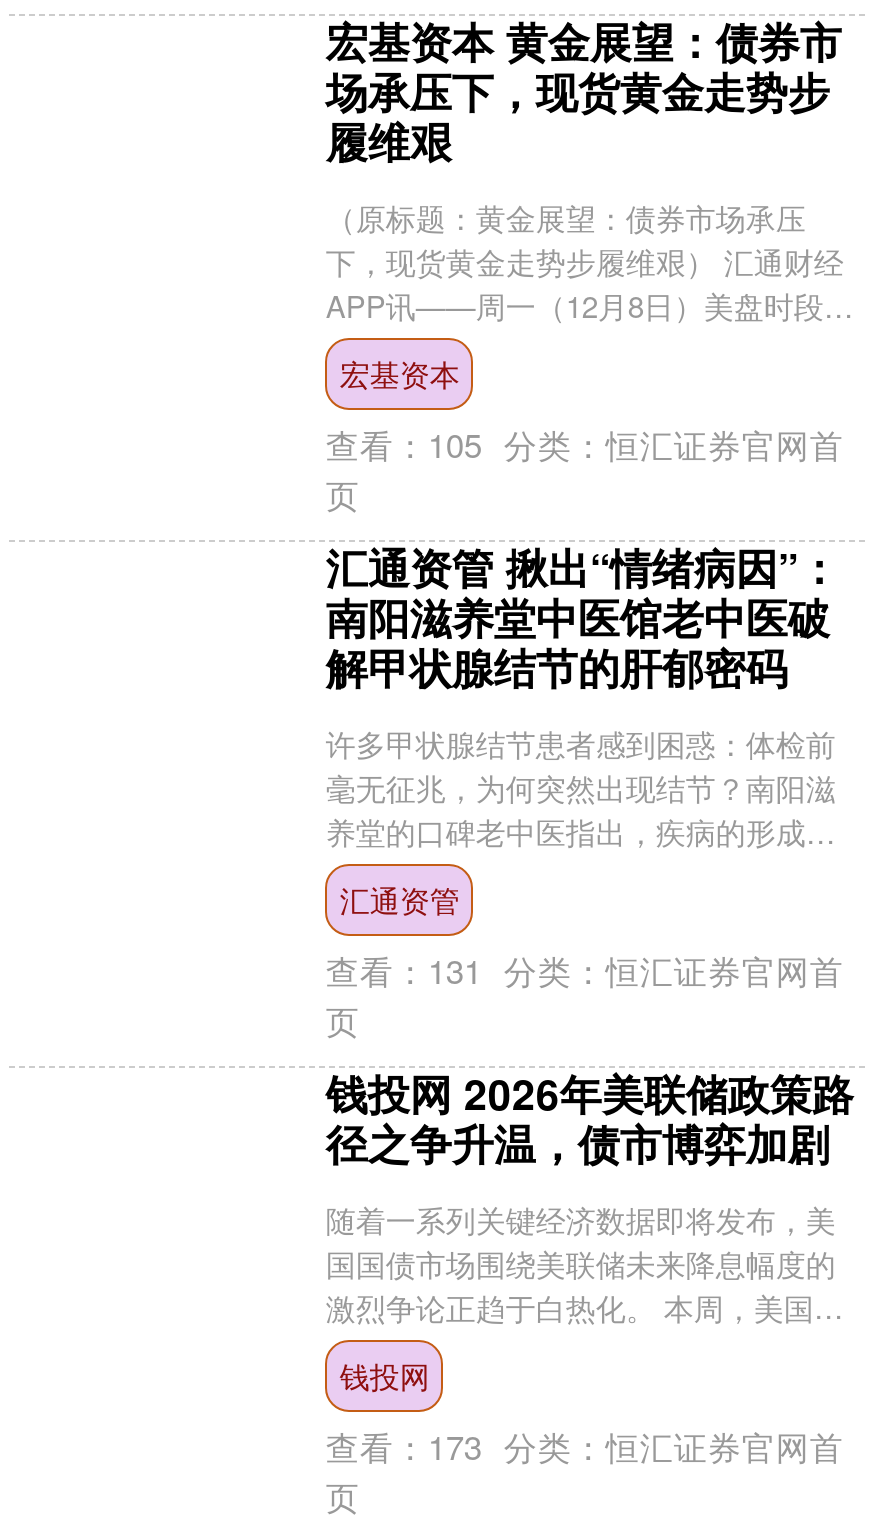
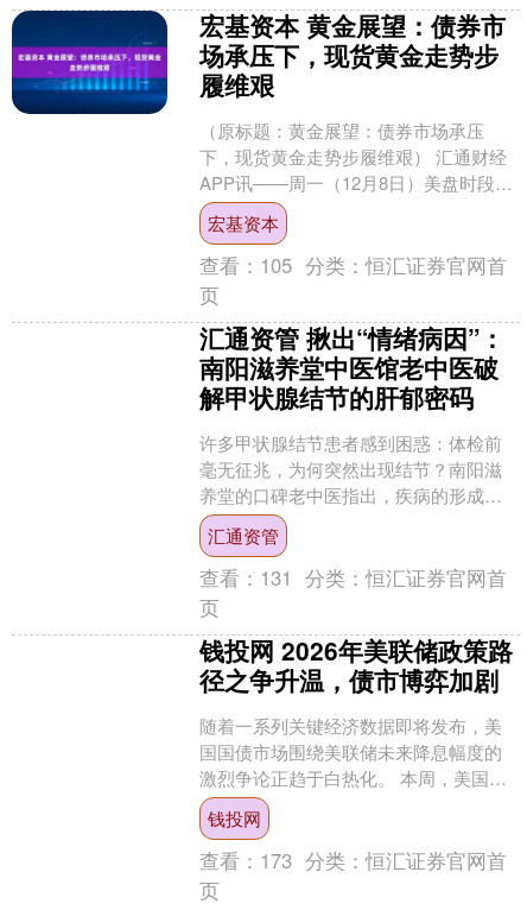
none -> [11,10,169,115] [image]

